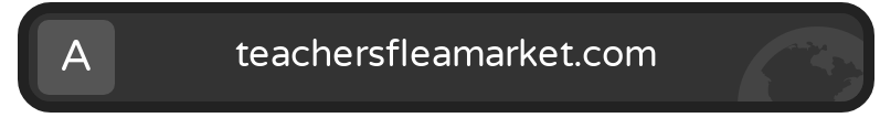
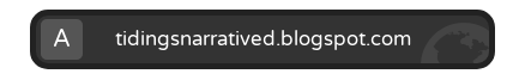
[235,34,657,78] teachersfleamarket.com -> [114,27,411,51] tidingsnarratived.blogspot.com

